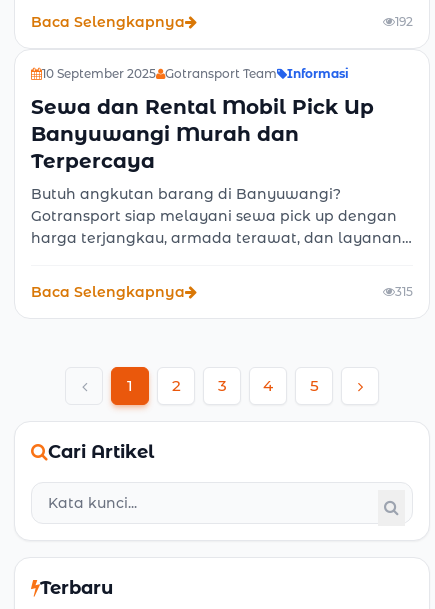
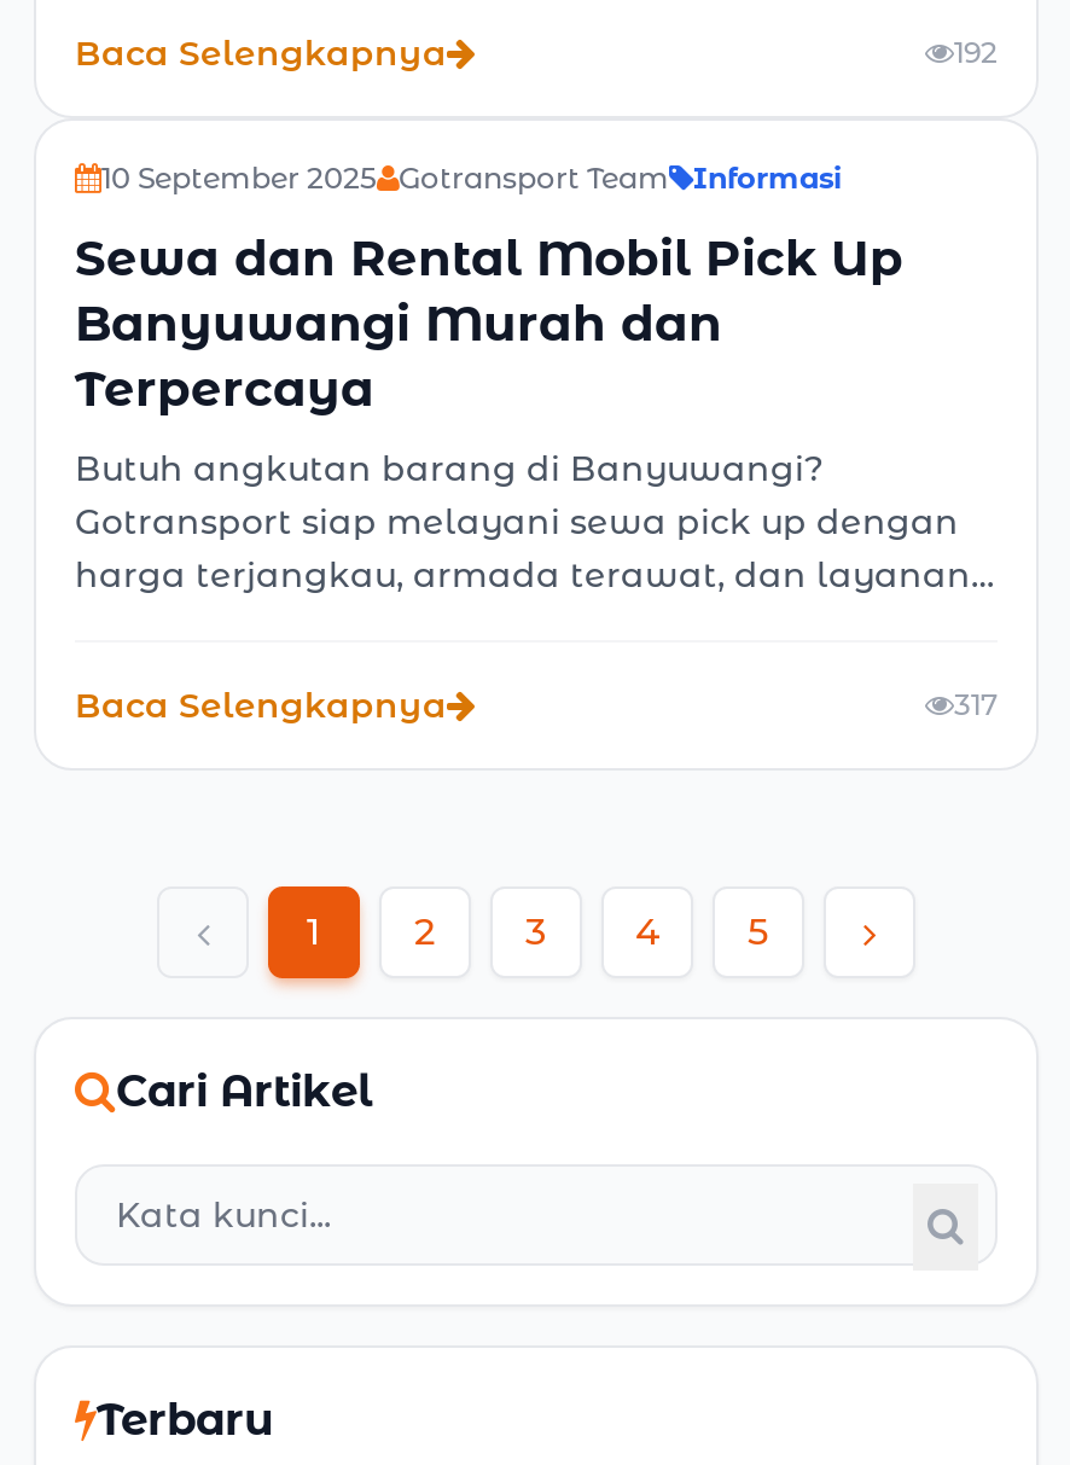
[395,284,413,299] 315 -> [954,686,998,722] 317

